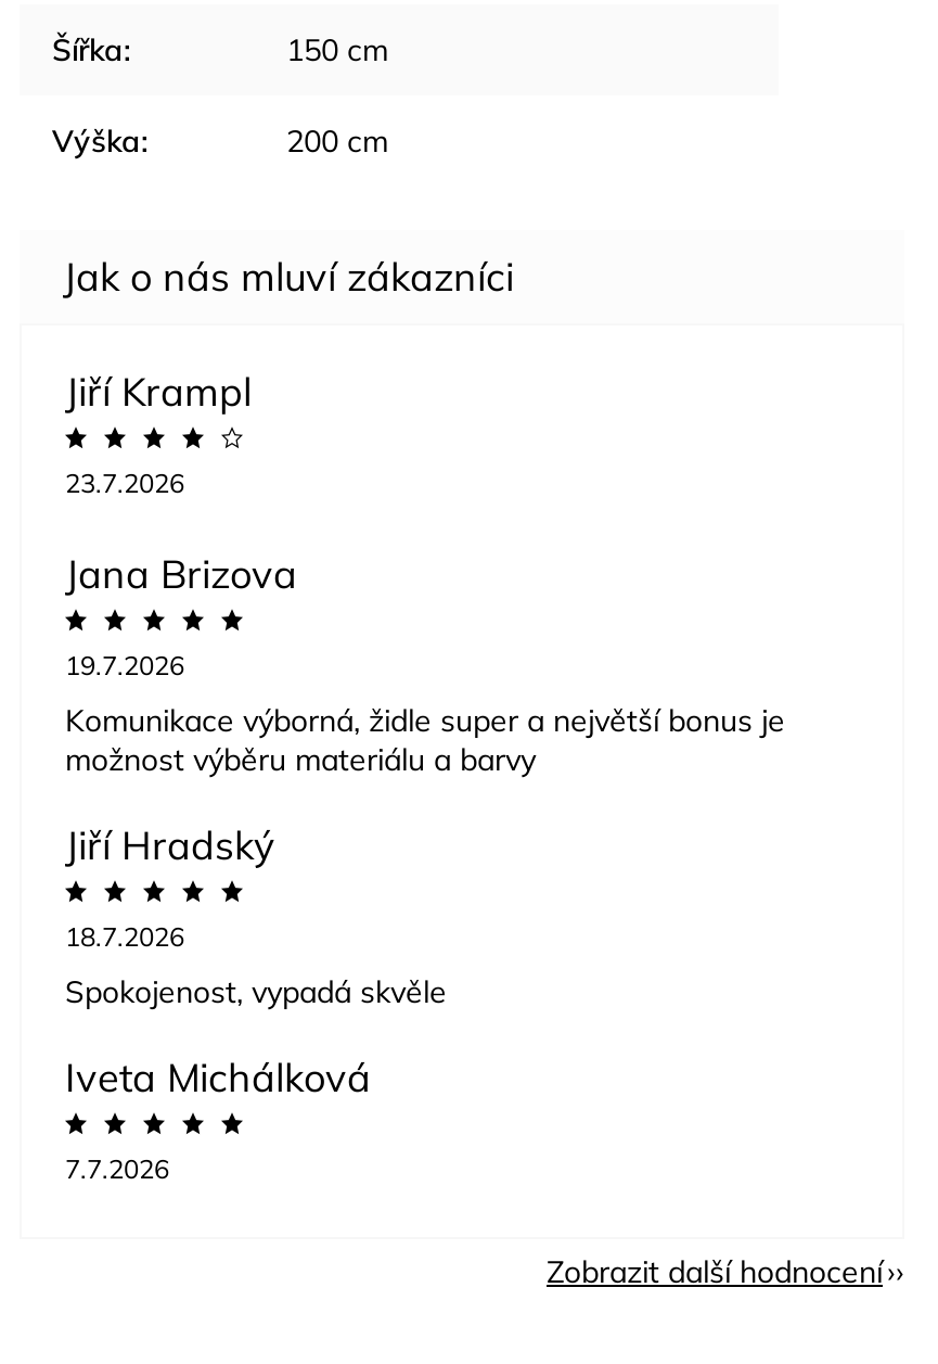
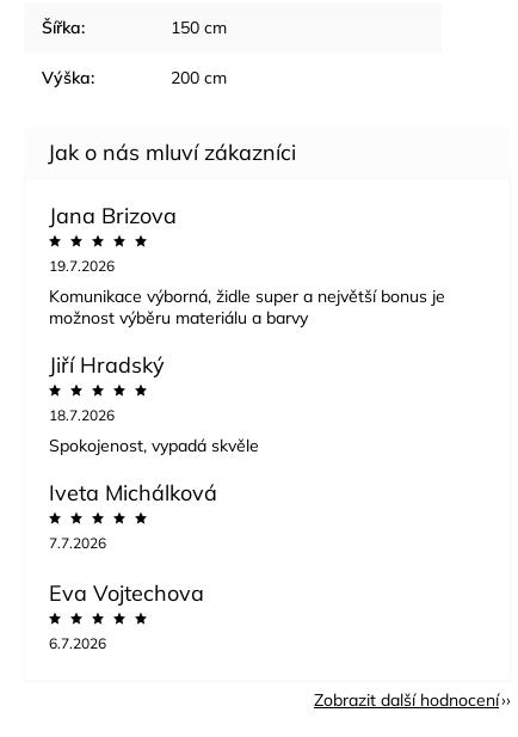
[65,366,252,498] Jiří Krampl | 23.7.2026 -> none
moved [65,548,785,1184] -> [49,201,445,551]: Jana Brizova | 19.7.2026 | Komunikace výborná, židle super a největší bonus je | ... | Iveta Michálková | 7.7.2026
none -> [49,579,204,652] Eva Vojtechova | 6.7.2026

